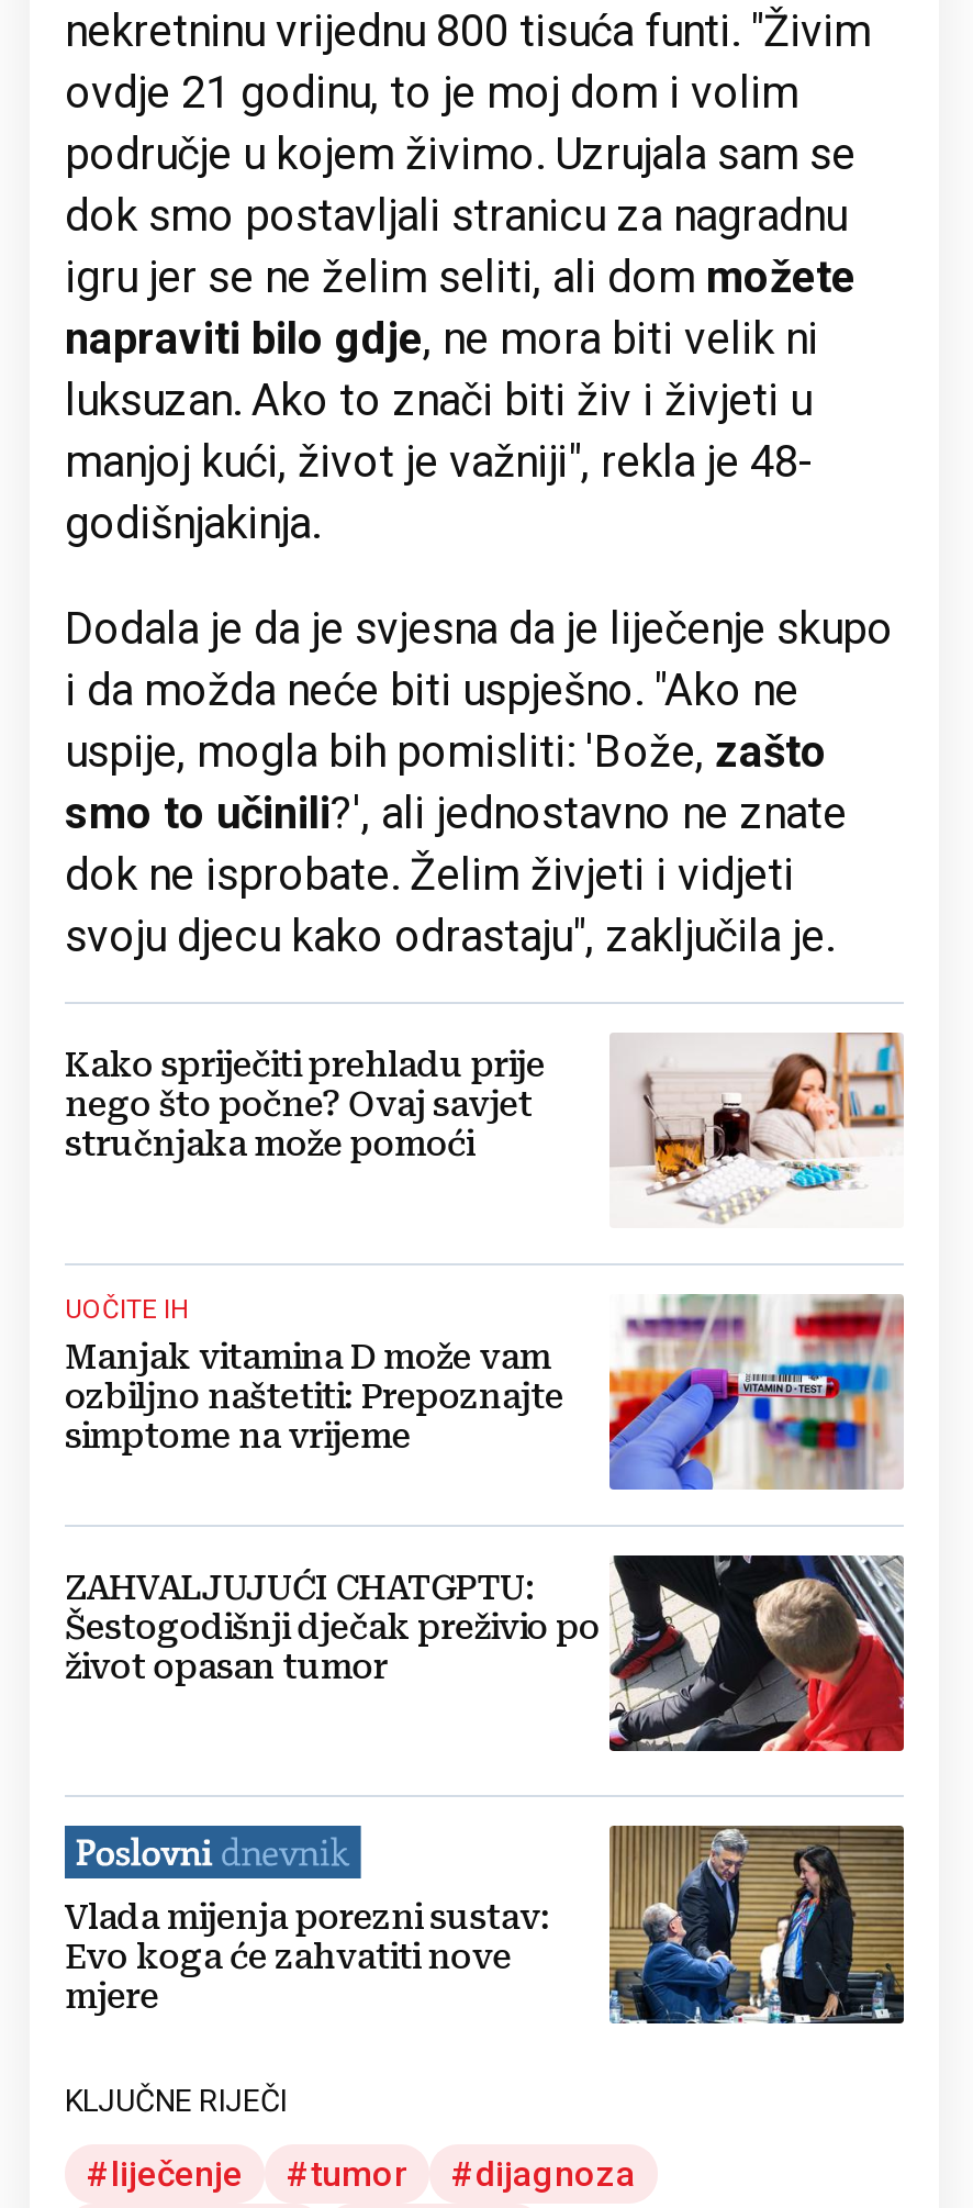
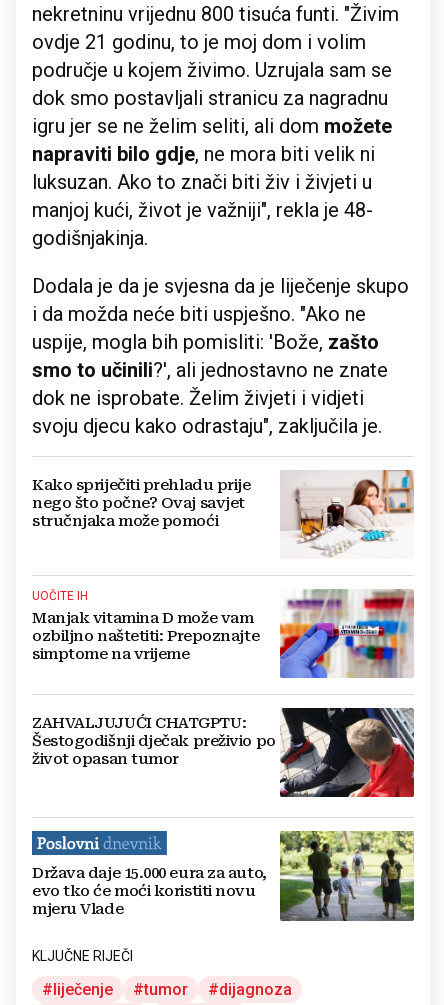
[65,1824,906,2023] [image] | Vlada mijenja porezni sustav: | Evo koga će zahvatiti nove | mjere -> [32,830,415,922] [image] | Država daje 15.000 eura za auto, | evo tko će moći koristiti novu | mjeru Vlade

